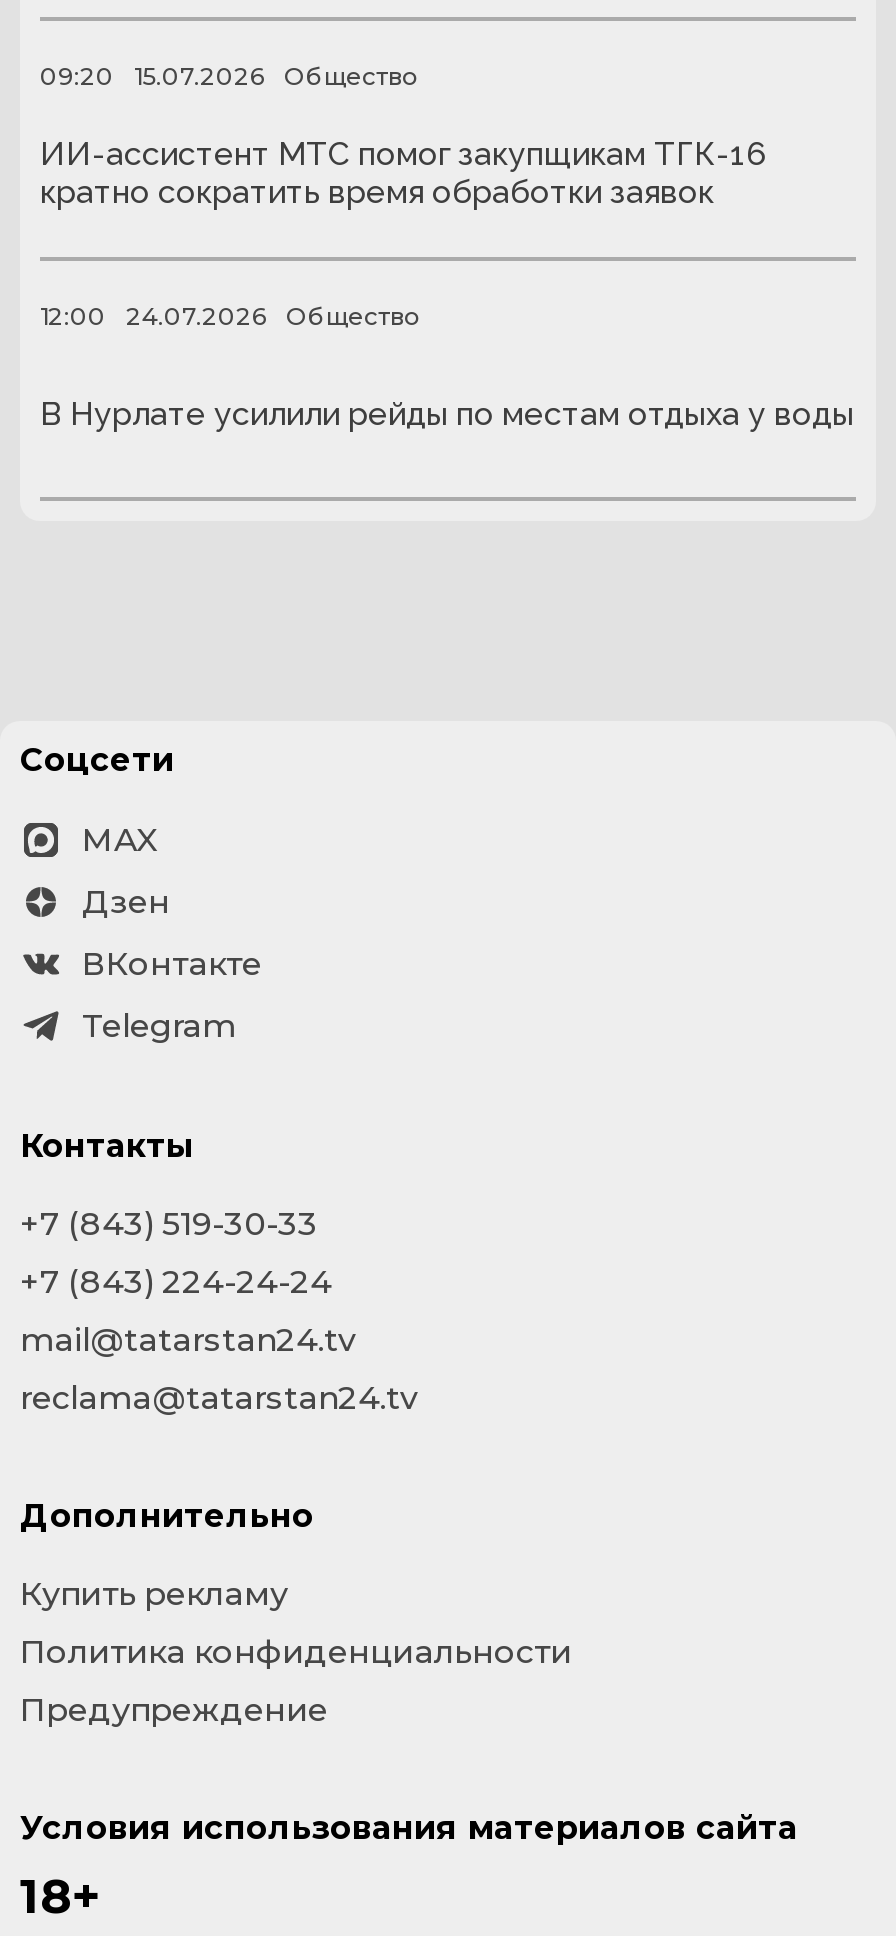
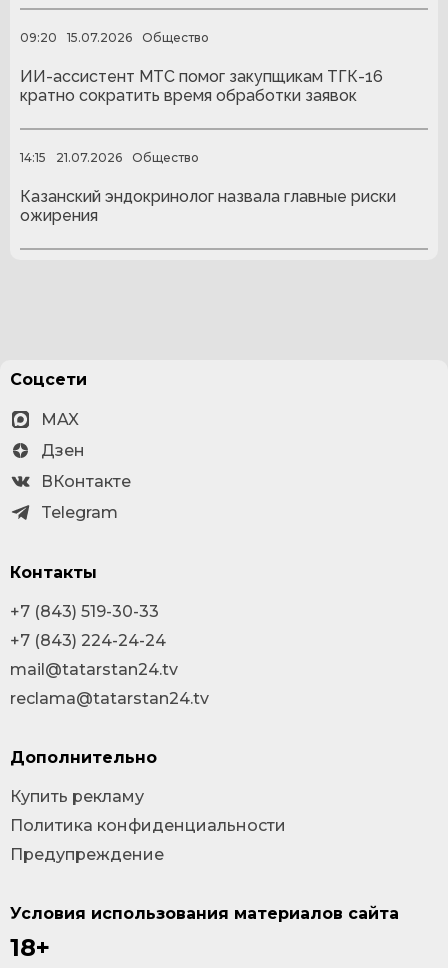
[40,300,106,330] 12:00 -> [20,150,46,165] 14:15
[126,300,266,330] 24.07.2026 -> [56,150,122,165] 21.07.2026
[40,394,854,432] В Нурлате усилили рейды по местам отдыха у воды -> [20,187,396,225] Казанский эндокринолог назвала главные риски | ожирения

